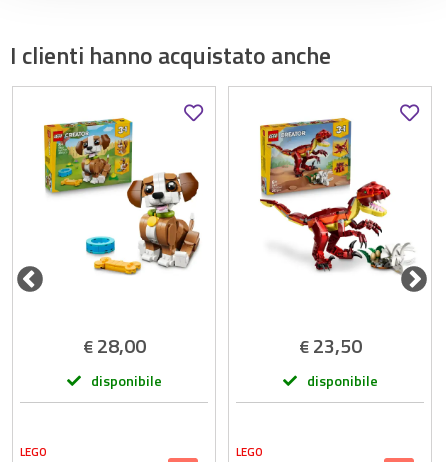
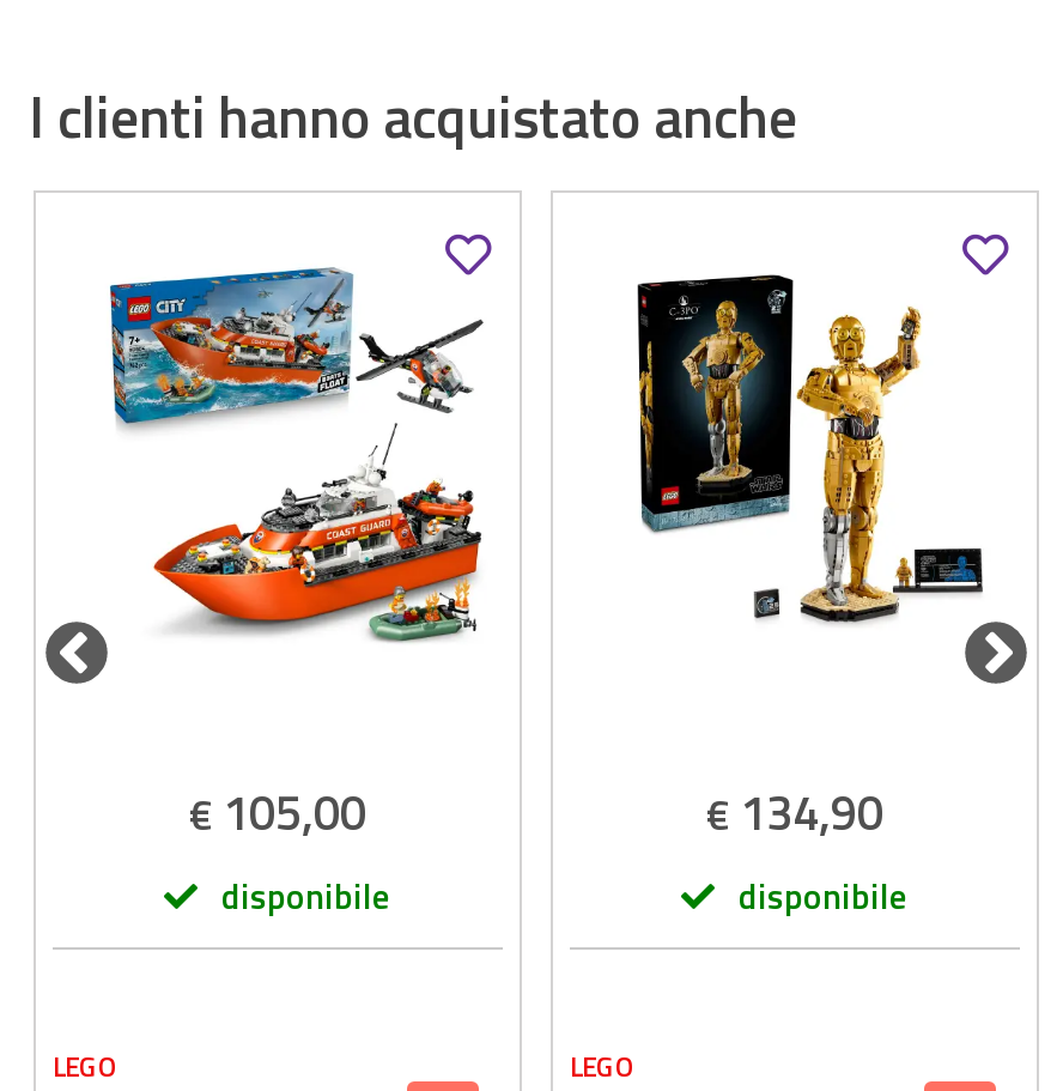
[43,117,200,276] [image] -> [108,267,484,643] [image]
[259,117,411,275] [image] -> [627,267,984,641] [image]
[82,330,145,361] € 28,00 -> [189,774,366,848] € 105,00
[298,330,361,361] € 23,50 -> [706,774,883,848] € 134,90

